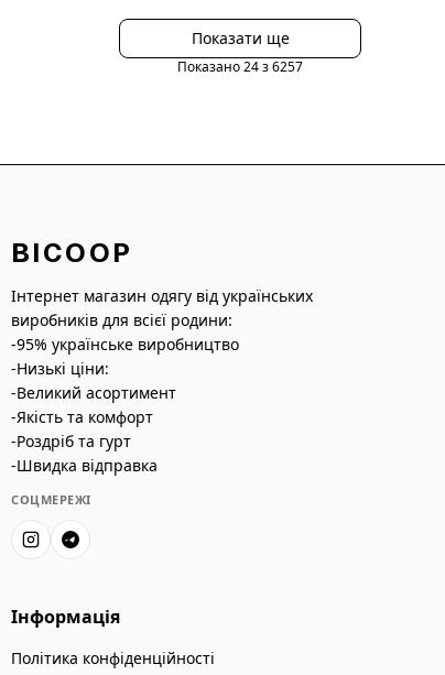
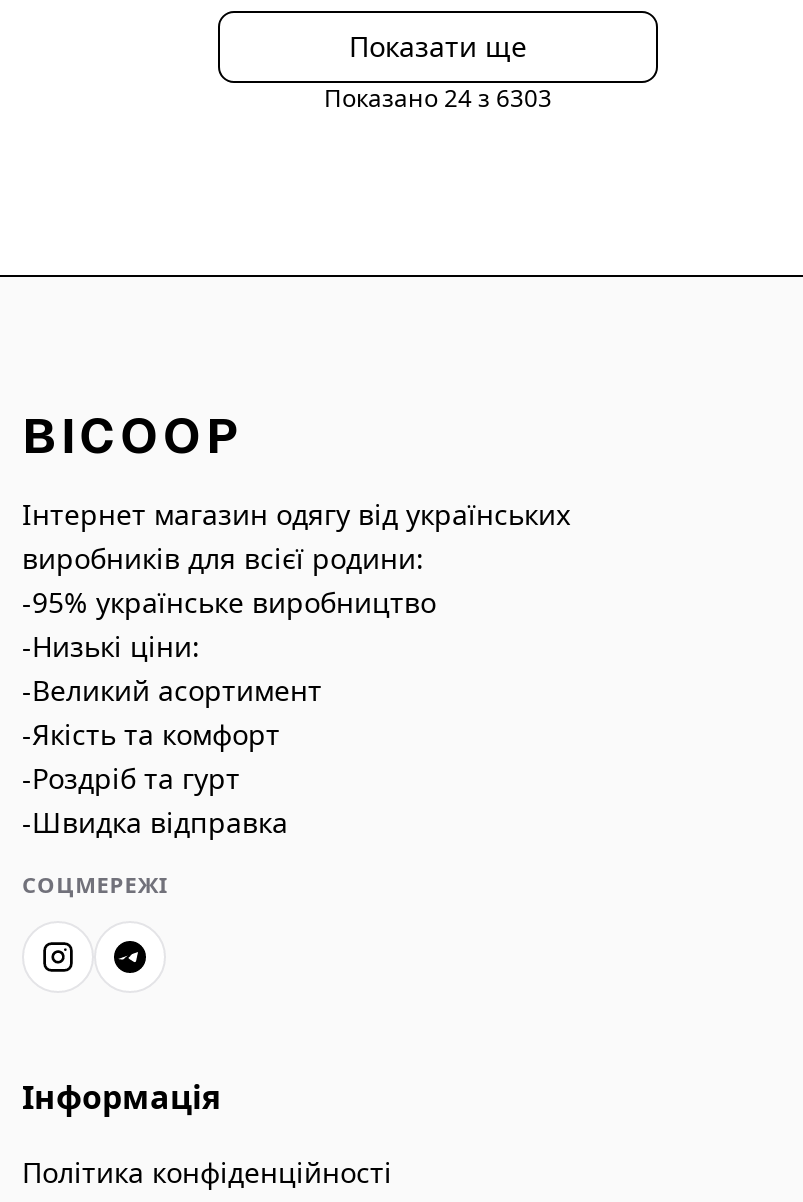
[177,57,303,76] Показано24з6257 -> [324,81,552,115] Показано24з6303

